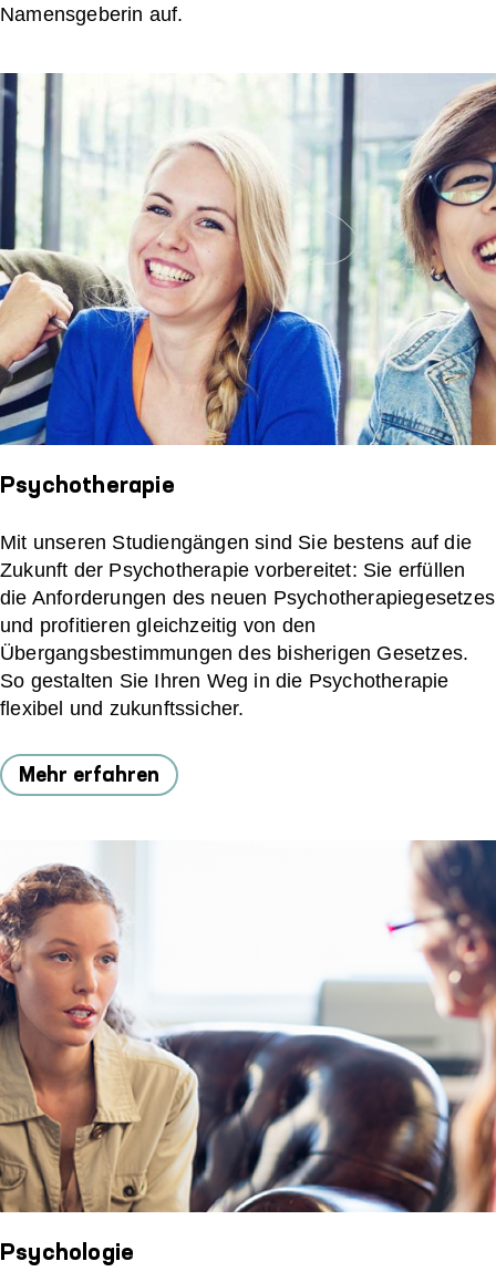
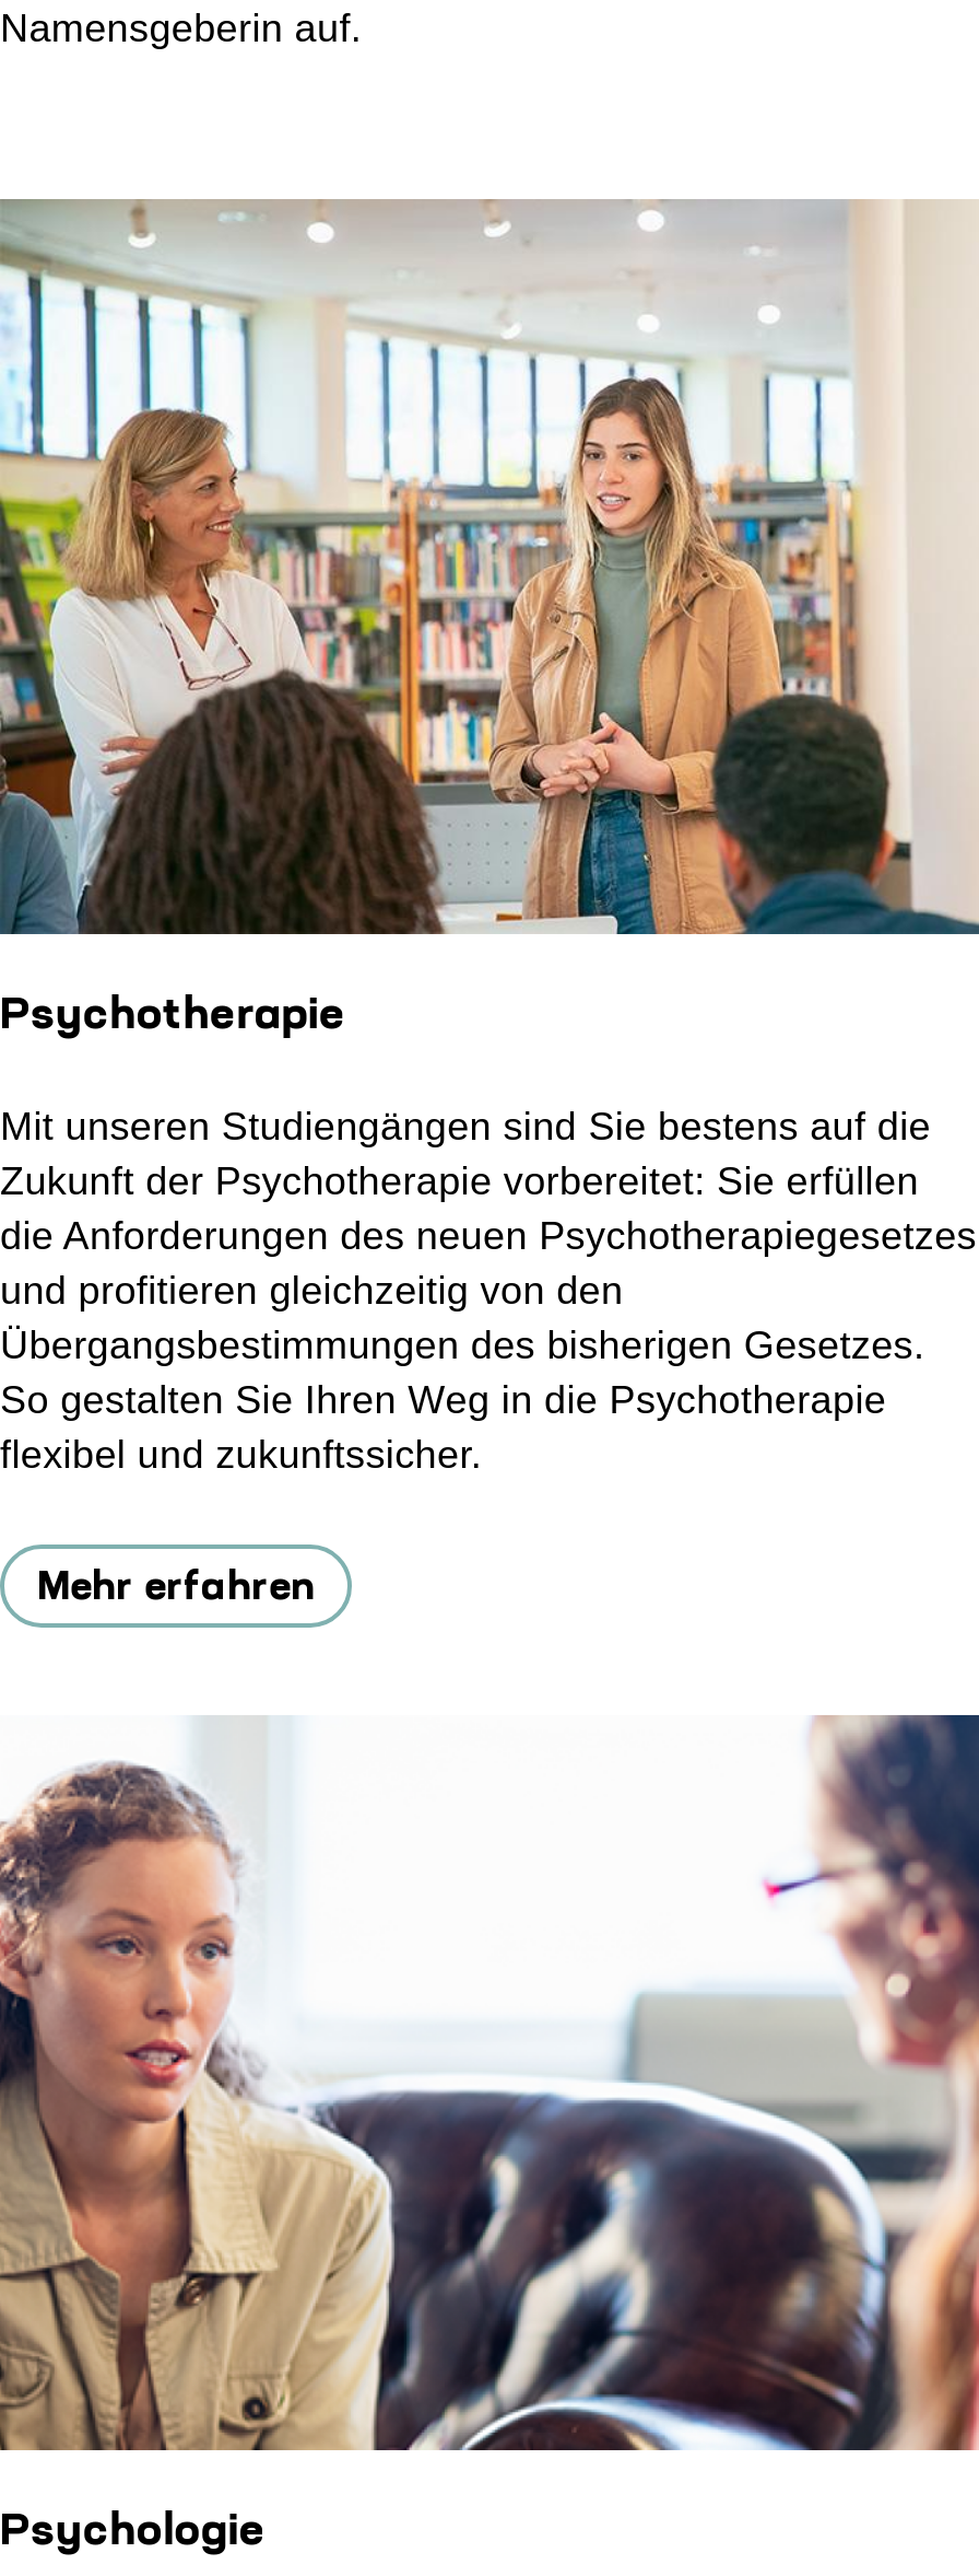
[3,72,493,446] [image] -> [7,199,972,936] [image]

